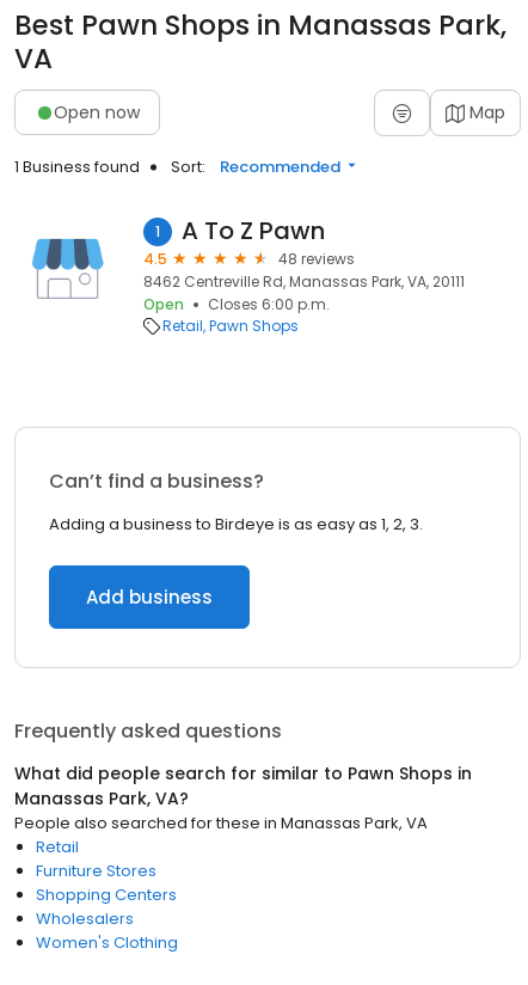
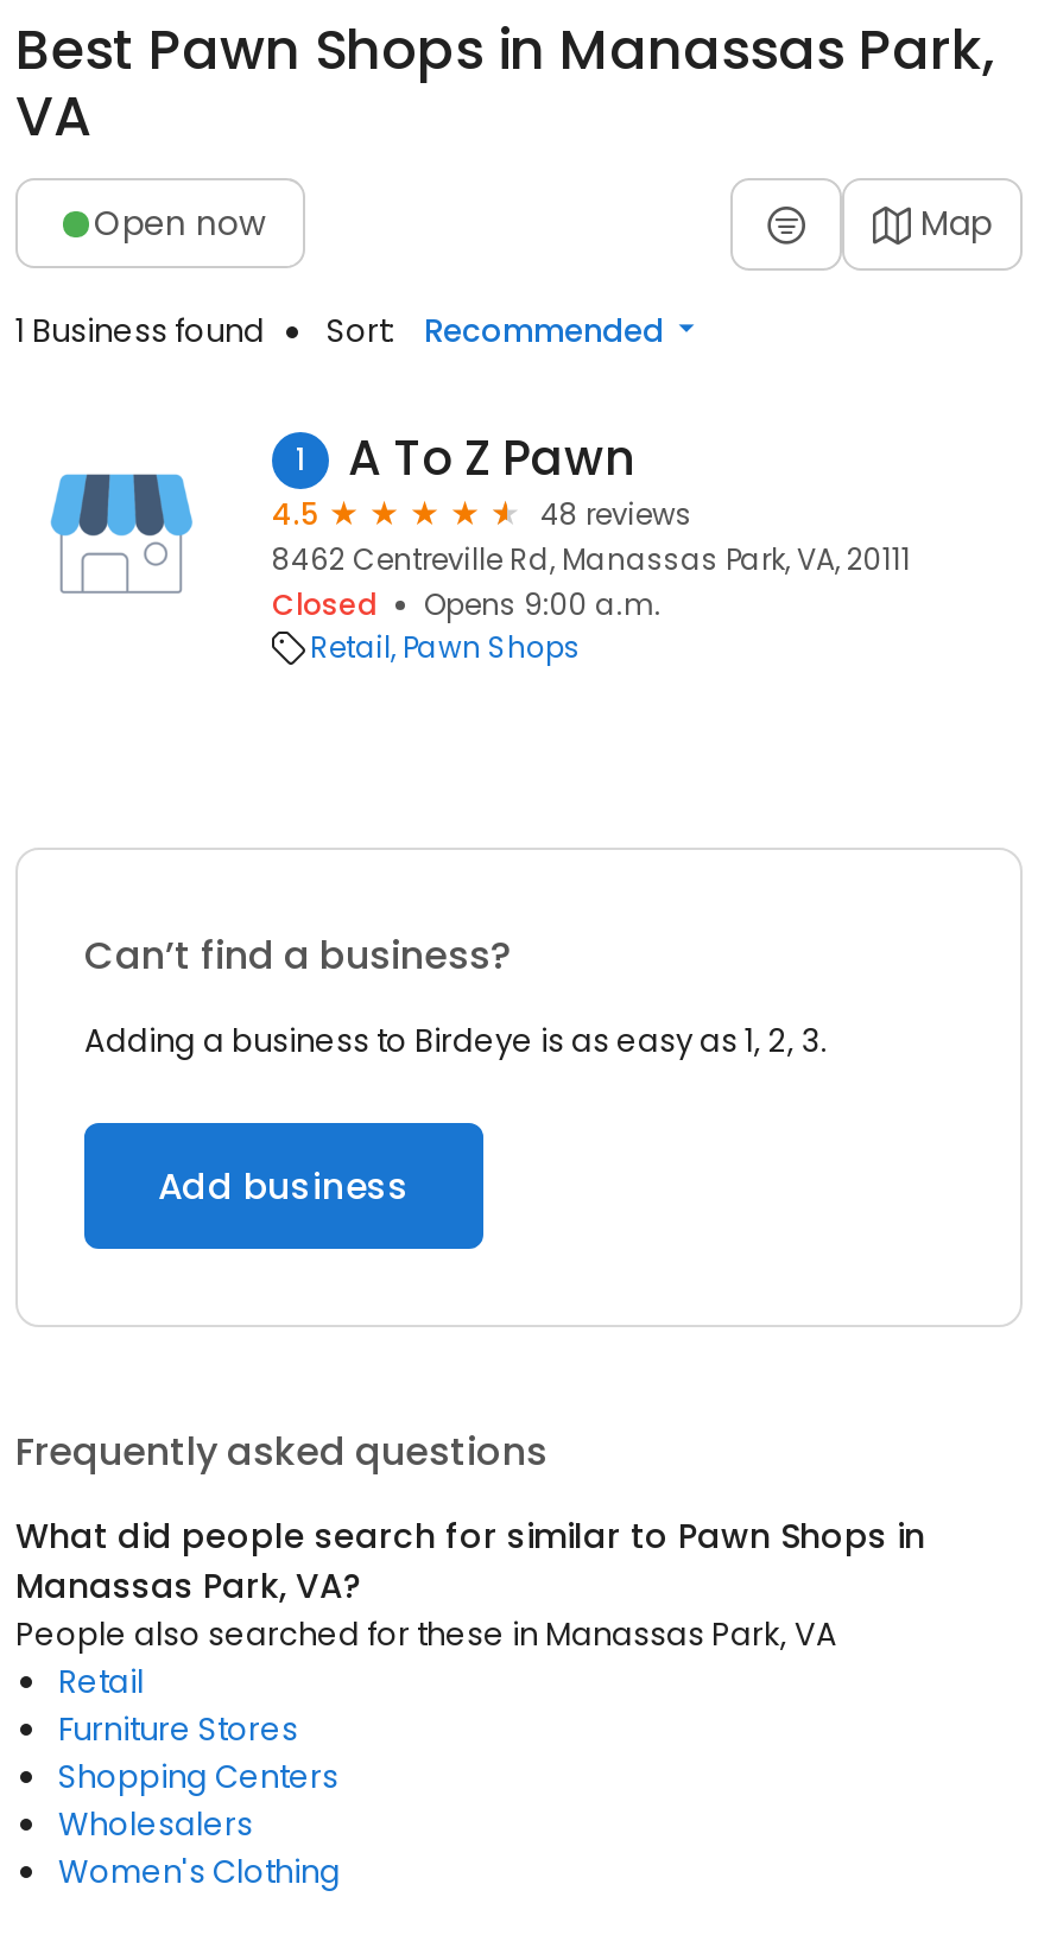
[143,294,330,314] Open | Closes 6:00 p.m. -> [272,584,662,624] Closed | Opens 9:00 a.m.

